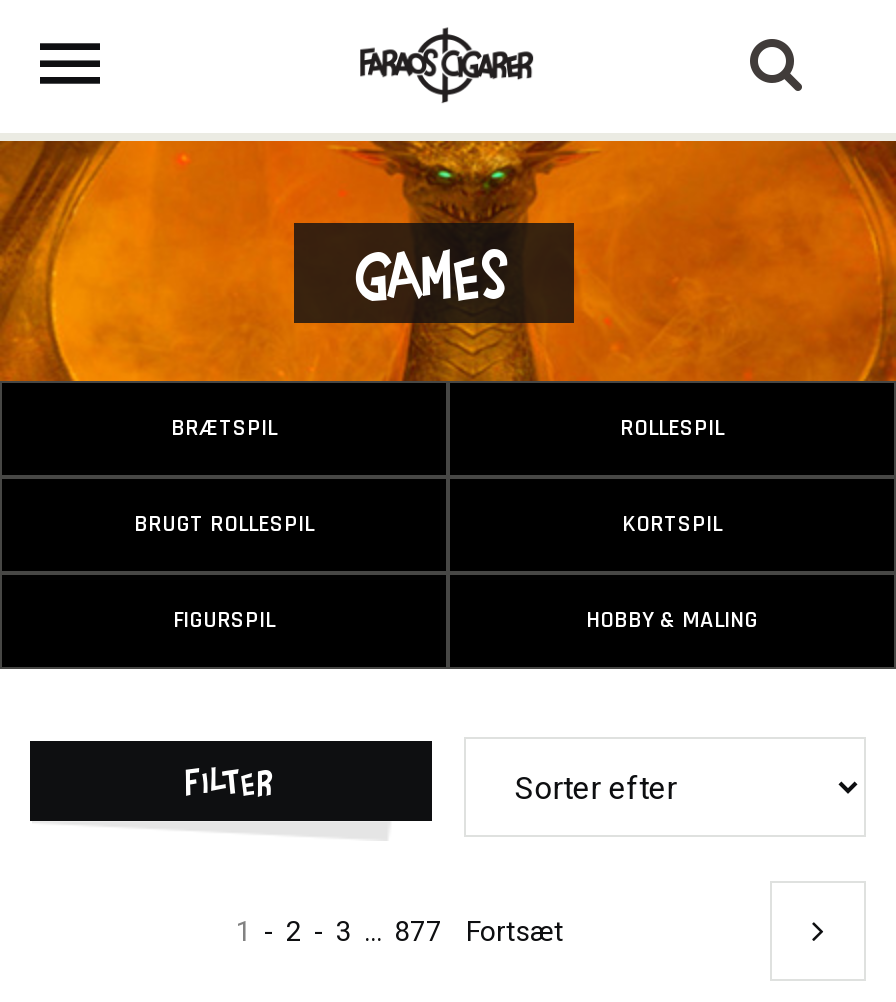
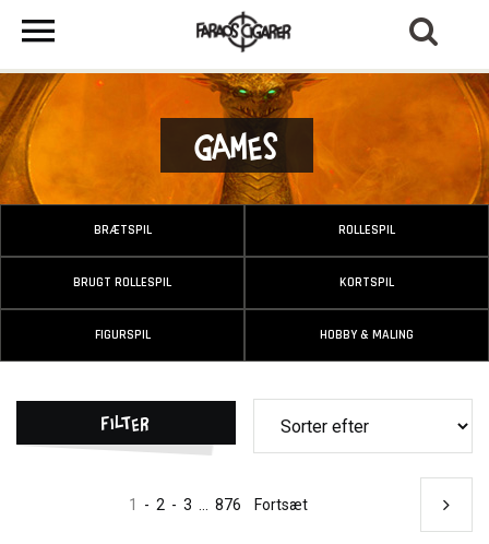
[236,915,564,947] 1 - 2 - 3 ... 877 Fortsæt -> [129,496,308,513] 1 - 2 - 3 ... 876 Fortsæt

